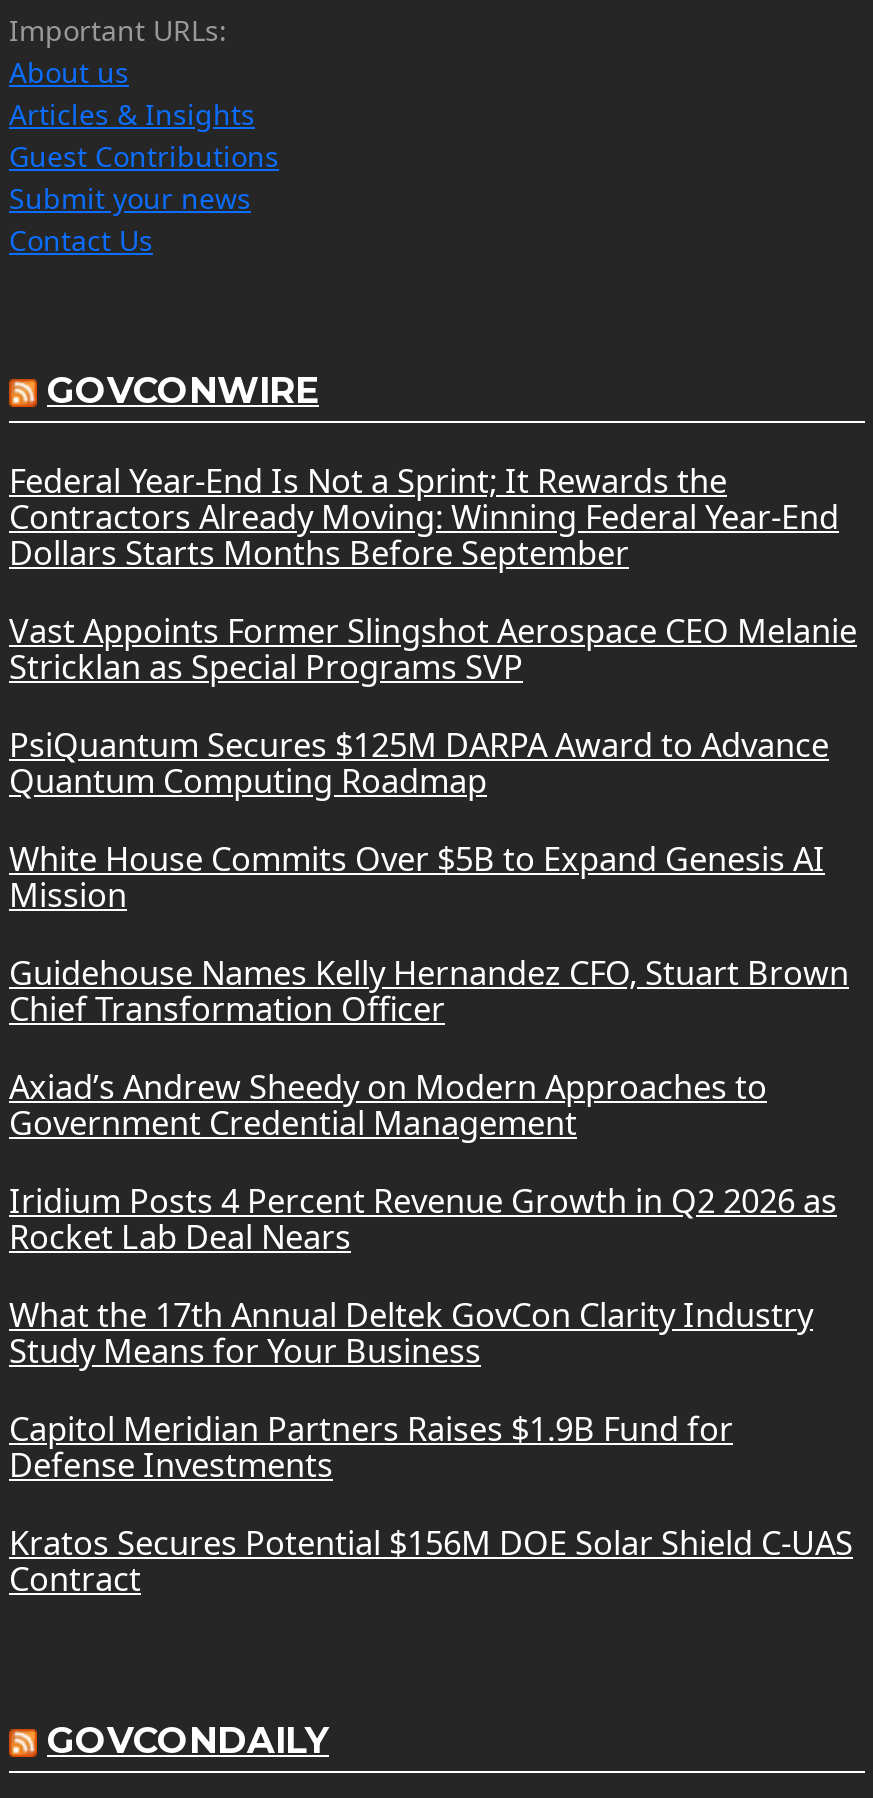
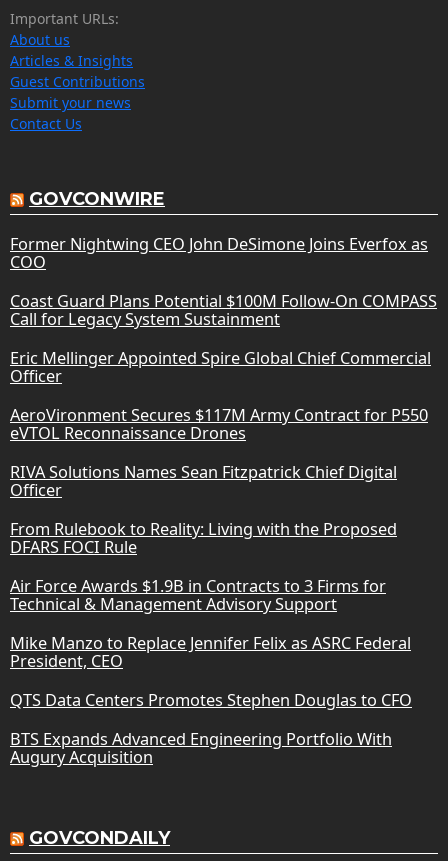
[9,459,839,575] Federal Year-End Is Not a Sprint; It Rewards the | Contractors Already Moving: Winning Federal Year-End | Dollars Starts Months Before September -> [10,233,428,273] Former Nightwing CEO John DeSimone Joins Everfox as | COO
[9,609,857,689] Vast Appoints Former Slingshot Aerospace CEO Melanie | Stricklan as Special Programs SVP -> [10,290,437,330] Coast Guard Plans Potential $100M Follow-On COMPASS | Call for Legacy System Sustainment
[9,723,829,803] PsiQuantum Secures $125M DARPA Award to Advance | Quantum Computing Roadmap -> [10,347,431,387] Eric Mellinger Appointed Spire Global Chief Commercial | Officer
[9,837,825,917] White House Commits Over $5B to Expand Genesis AI | Mission -> [10,404,428,444] AeroVironment Secures $117M Army Contract for P550 | eVTOL Reconnaissance Drones
[9,951,849,1031] Guidehouse Names Kelly Hernandez CFO, Stuart Brown | Chief Transformation Officer -> [10,461,397,501] RIVA Solutions Names Sean Fitzpatrick Chief Digital | Officer
[9,1065,767,1145] Axiad’s Andrew Sheedy on Modern Approaches to | Government Credential Management -> [10,518,397,558] From Rulebook to Reality: Living with the Proposed | DFARS FOCI Rule
[9,1179,837,1259] Iridium Posts 4 Percent Revenue Growth in Q2 2026 as | Rocket Lab Deal Nears -> [10,575,386,615] Air Force Awards $1.9B in Contracts to 3 Firms for | Technical & Management Advisory Support
[9,1293,813,1373] What the 17th Annual Deltek GovCon Clarity Industry | Study Means for Your Business -> [10,632,411,672] Mike Manzo to Replace Jennifer Felix as ASRC Federal | President, CEO
[9,1407,733,1487] Capitol Meridian Partners Raises $1.9B Fund for | Defense Investments -> [10,689,412,711] QTS Data Centers Promotes Stephen Douglas to CFO
[9,1521,853,1601] Kratos Secures Potential $156M DOE Solar Shield C-UAS | Contract -> [10,728,392,768] BTS Expands Advanced Engineering Portfolio With | Augury Acquisition

